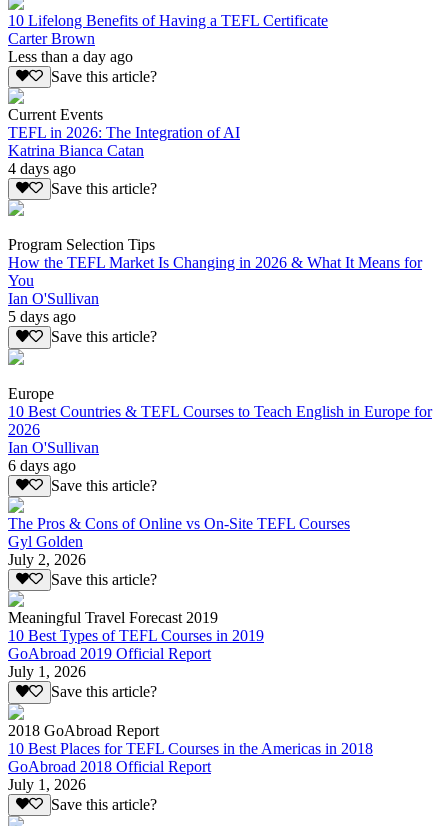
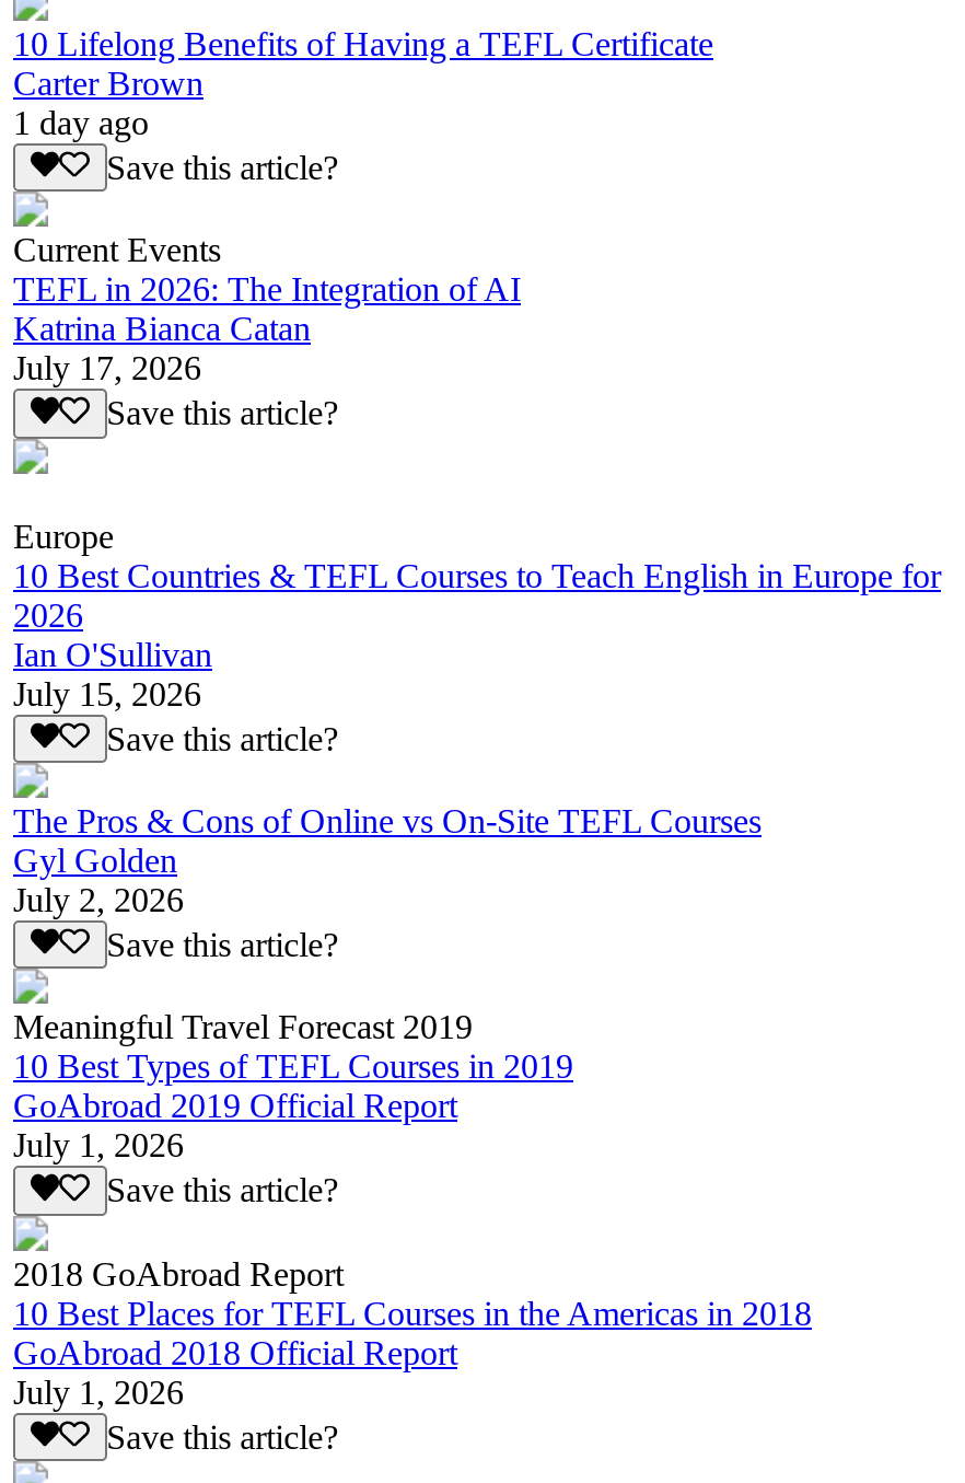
[8,48,133,65] Less than a day ago -> [13,105,149,142] 1 day ago
[8,160,422,325] 4 days ago | Save this article? | Program Selection Tips | How the TEFL Market Is Changing in 2026 & What It Means for | You | Ian O'Sullivan | 5 days ago -> [13,350,201,388] July 17, 2026
[8,457,76,474] 6 days ago -> [13,675,201,712] July 15, 2026

